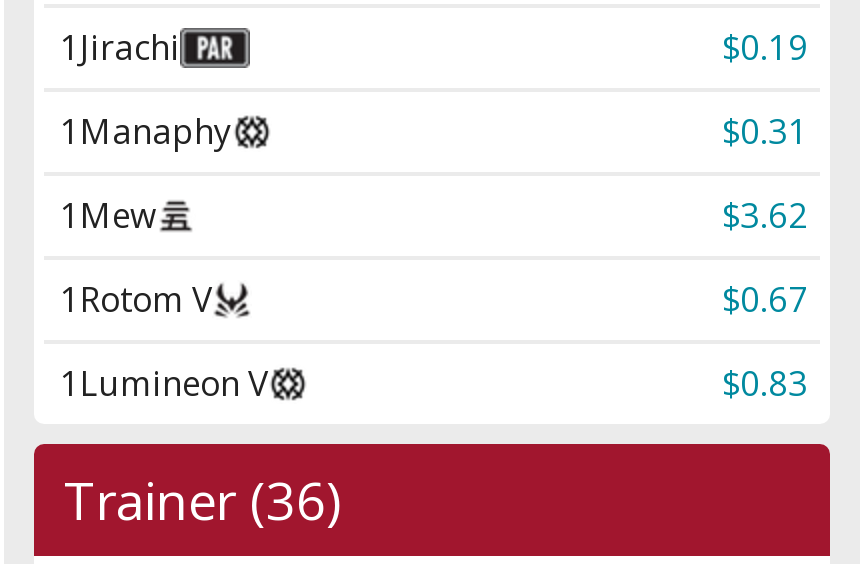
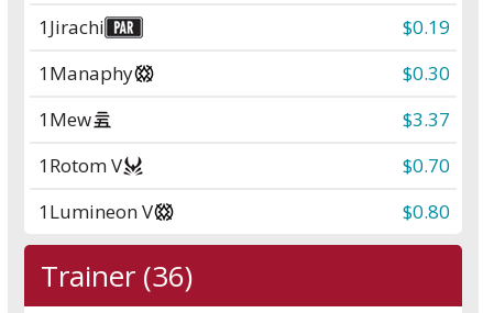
[722,108,808,154] $0.31 -> [403,60,450,86] $0.30
[722,192,808,238] $3.62 -> [403,107,450,132] $3.37
[722,276,808,322] $0.67 -> [403,153,450,178] $0.70
[722,360,808,406] $0.83 -> [403,199,450,224] $0.80

